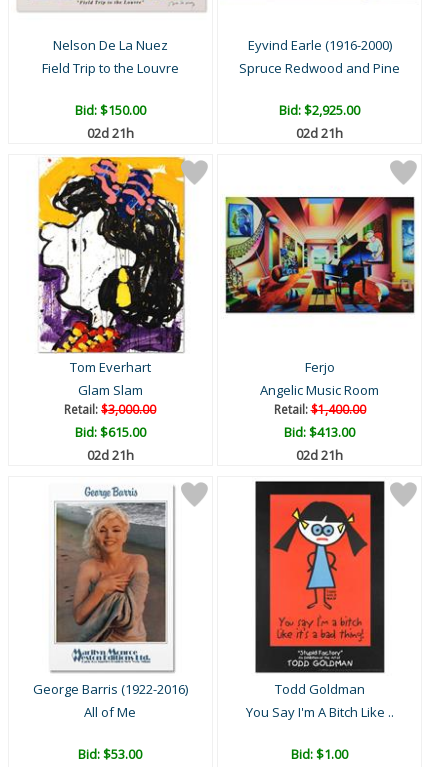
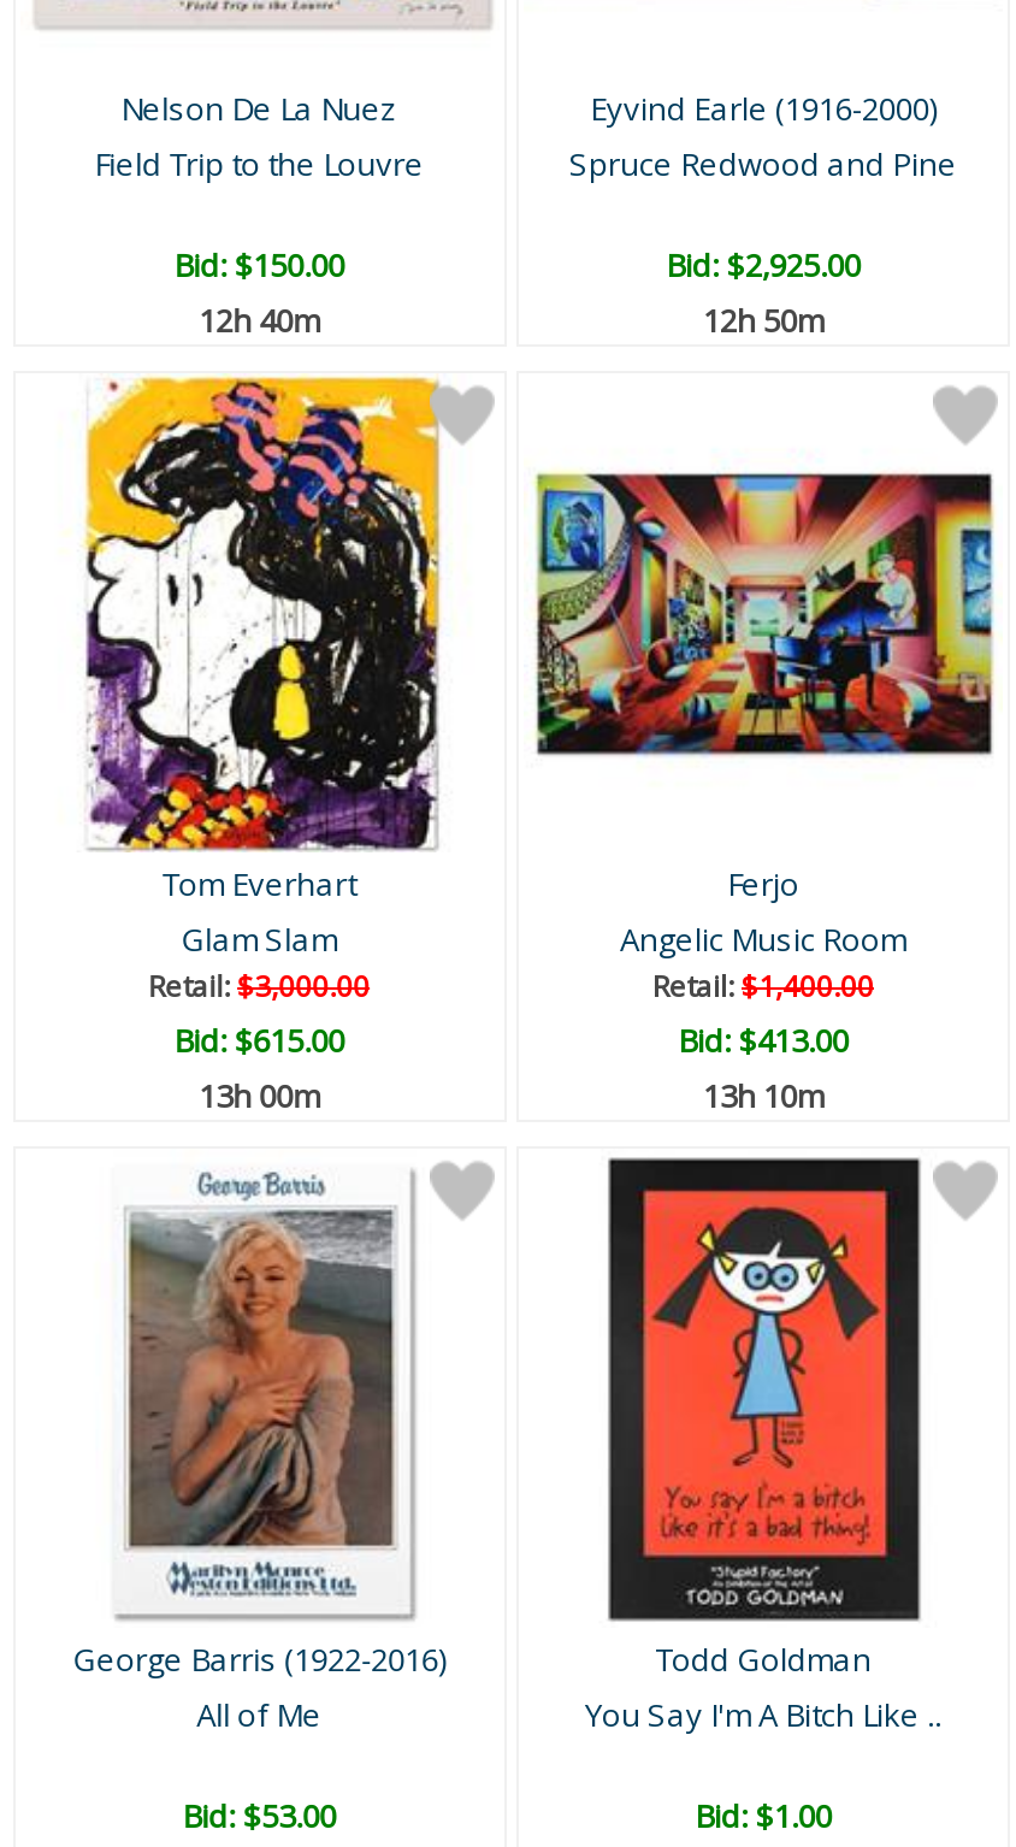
[87,124,134,142] 02d 21h -> [199,299,319,343] 12h 40m
[296,124,343,142] 02d 21h -> [703,299,823,343] 12h 50m
[87,446,134,464] 02d 21h -> [199,1075,319,1118] 13h 00m
[296,446,343,464] 02d 21h -> [703,1075,823,1118] 13h 10m

